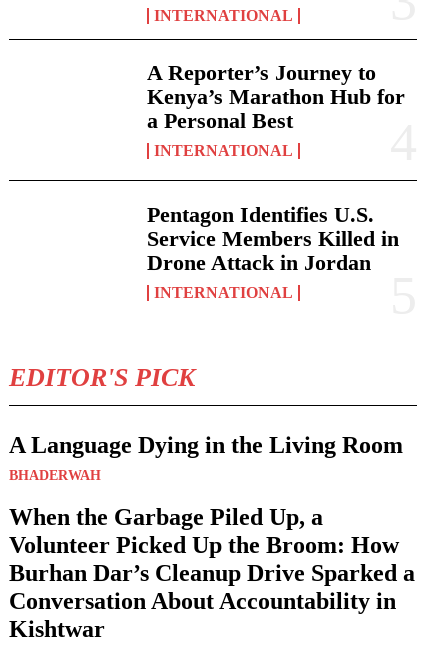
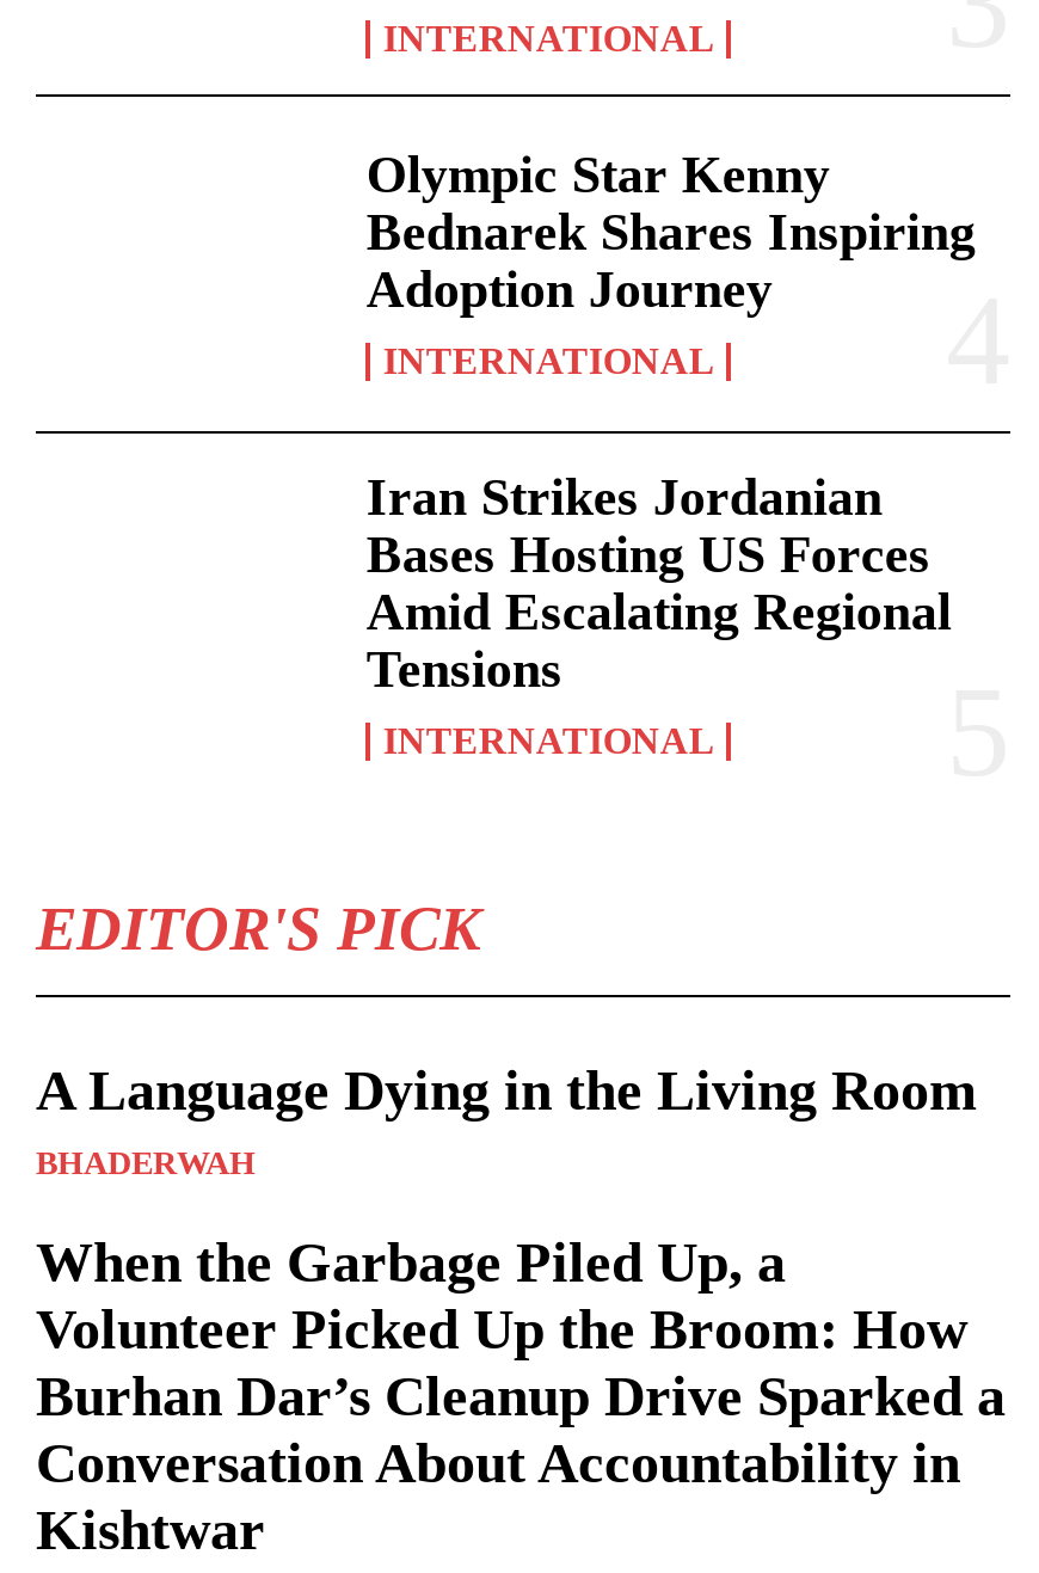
[147,60,405,133] A Reporter’s Journey to | Kenya’s Marathon Hub for | a Personal Best -> [366,144,975,319] Olympic Star Kenny | Bednarek Shares Inspiring | Adoption Journey
[147,201,399,274] Pentagon Identifies U.S. | Service Members Killed in | Drone Attack in Jordan -> [366,467,952,699] Iran Strikes Jordanian | Bases Hosting US Forces | Amid Escalating Regional | Tensions

